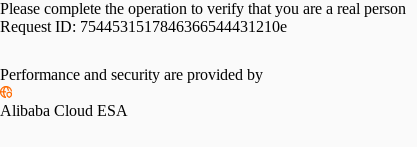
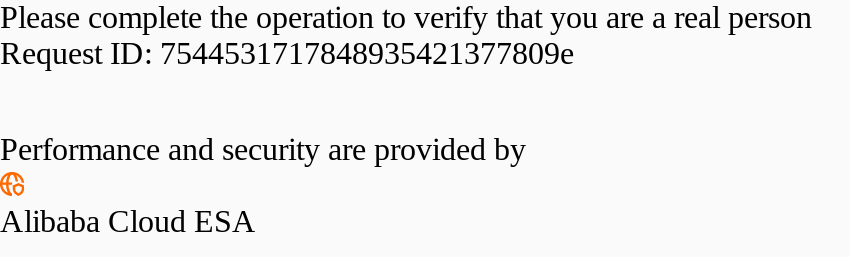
[0,18,287,35] Request ID: 7544531517846366544431210e -> [0,36,574,70] Request ID: 7544531717848935421377809e

